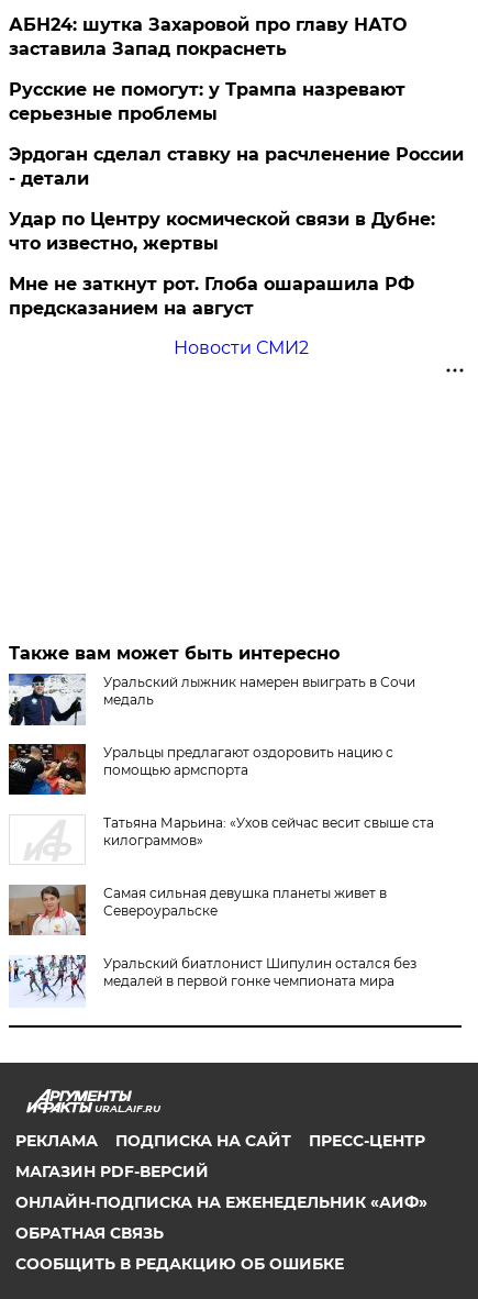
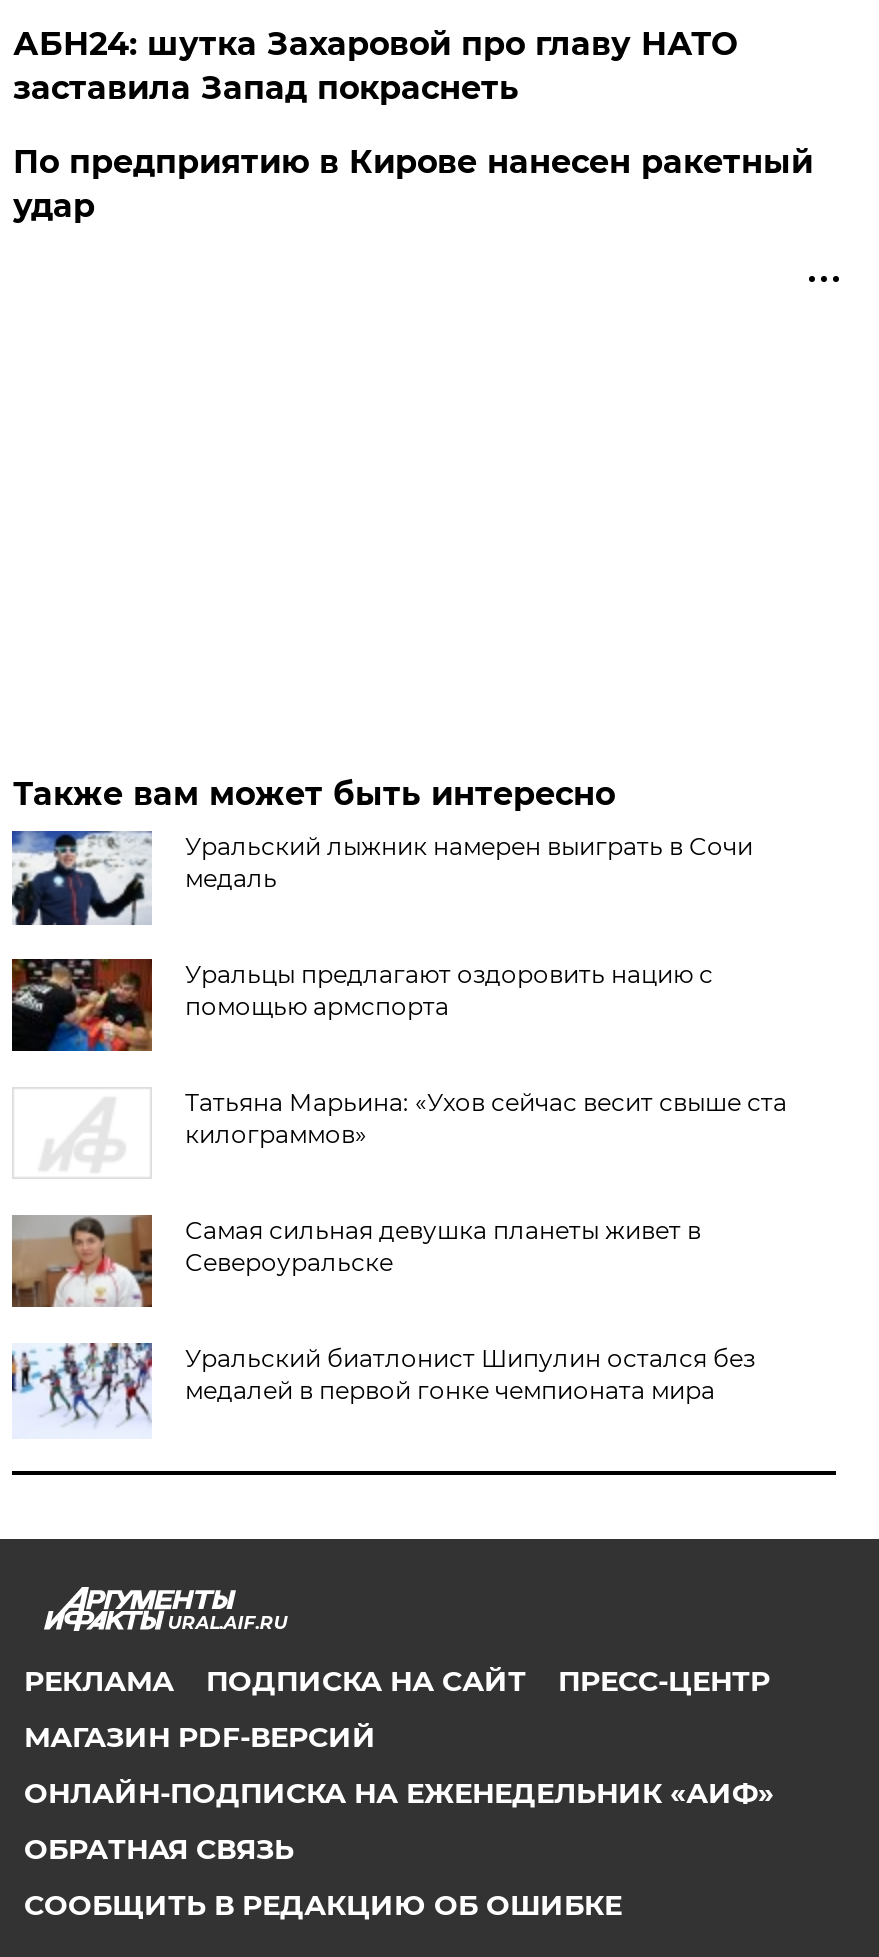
[9,79,464,358] Русские не помогут: у Трампа назревают | серьезные проблемы | Эрдоган сделал ставку на расчленение России | - детали | Удар по Центру космической связи в Дубне: | что известно, жертвы | Мне не заткнут рот. Глоба ошарашила РФ | предсказанием на август | Новости СМИ2 -> [13,143,813,225] По предприятию в Кирове нанесен ракетный | удар

